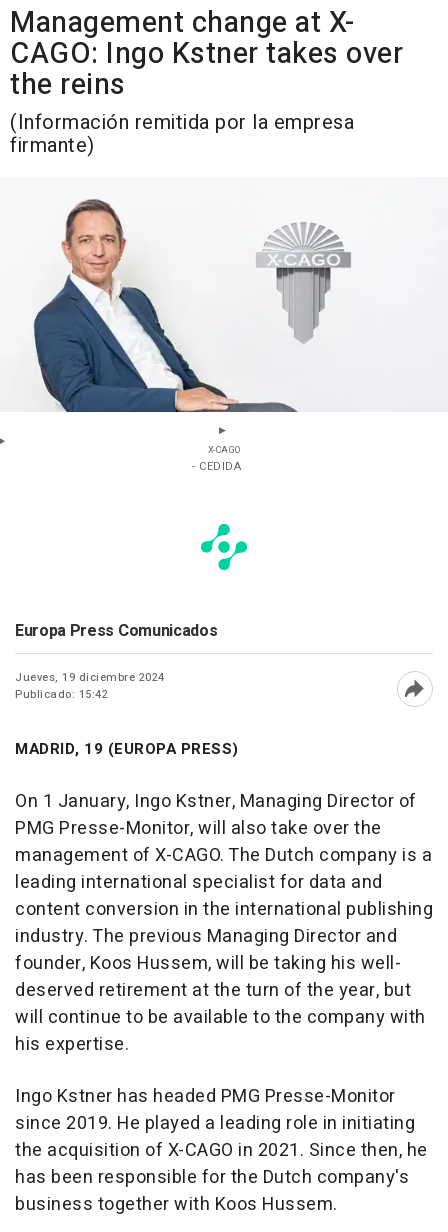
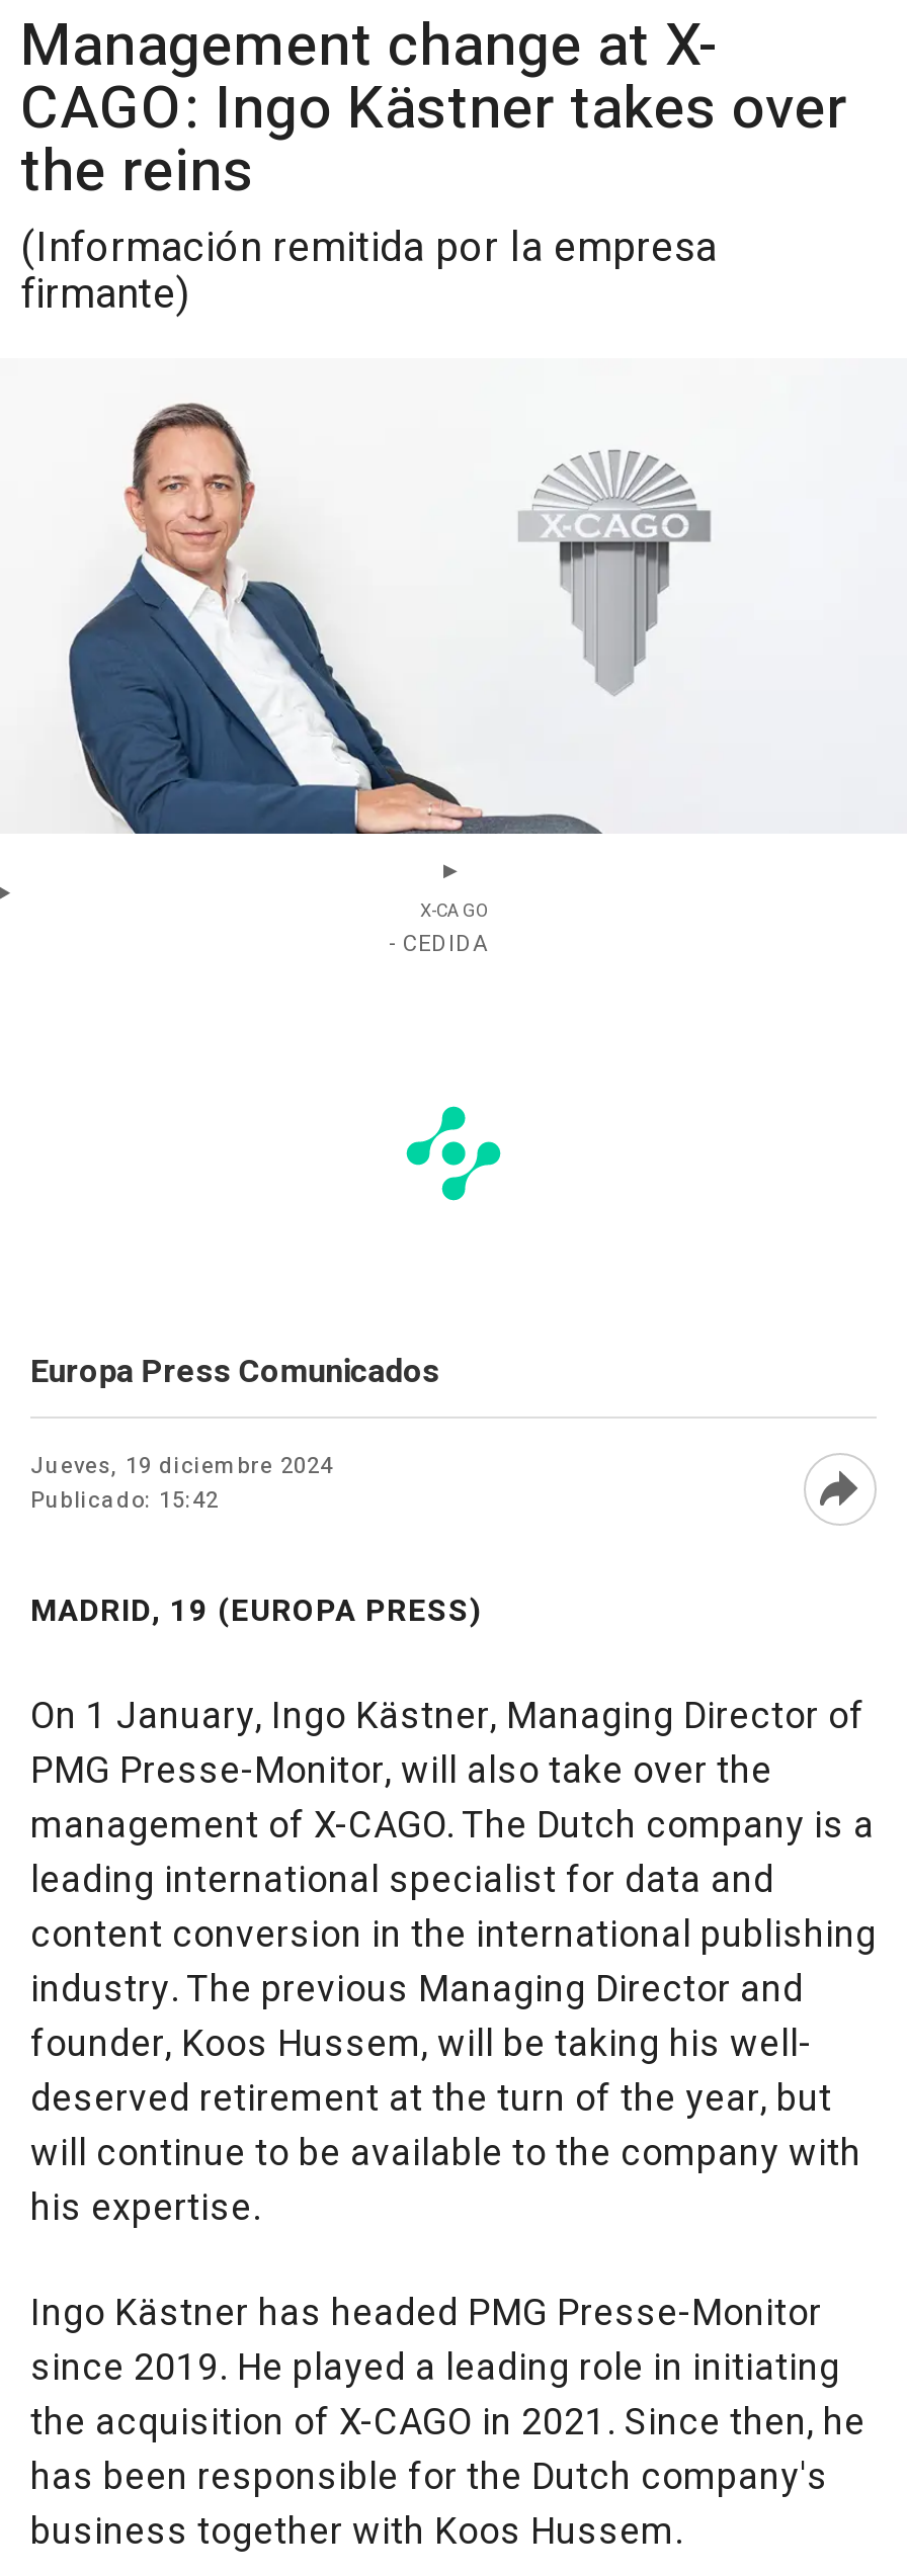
[10,33,403,75] CAGO: Ingo Kstner takes over -> [20,67,847,152] CAGO: Ingo Kästner takes over
moved [200,523,248,571] -> [405,1105,502,1202]: [image]
[15,788,416,815] On 1 January, Ingo Kstner, Managing Director of -> [30,1690,864,1745] On 1 January, Ingo Kästner, Managing Director of
[15,1083,395,1110] Ingo Kstner has headed PMG Presse-Monitor -> [30,2287,822,2342] Ingo Kästner has headed PMG Presse-Monitor

